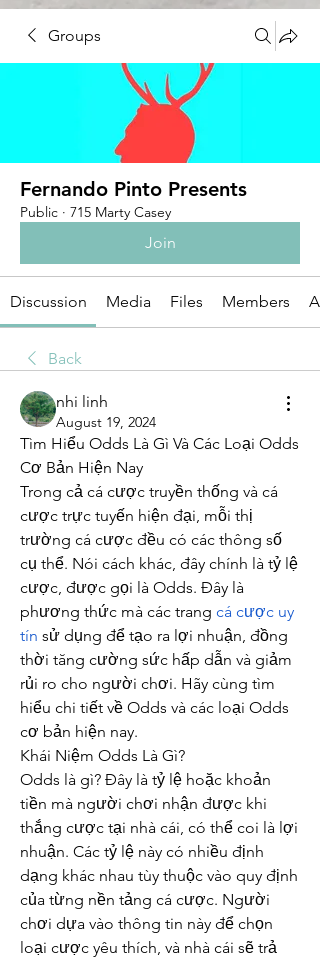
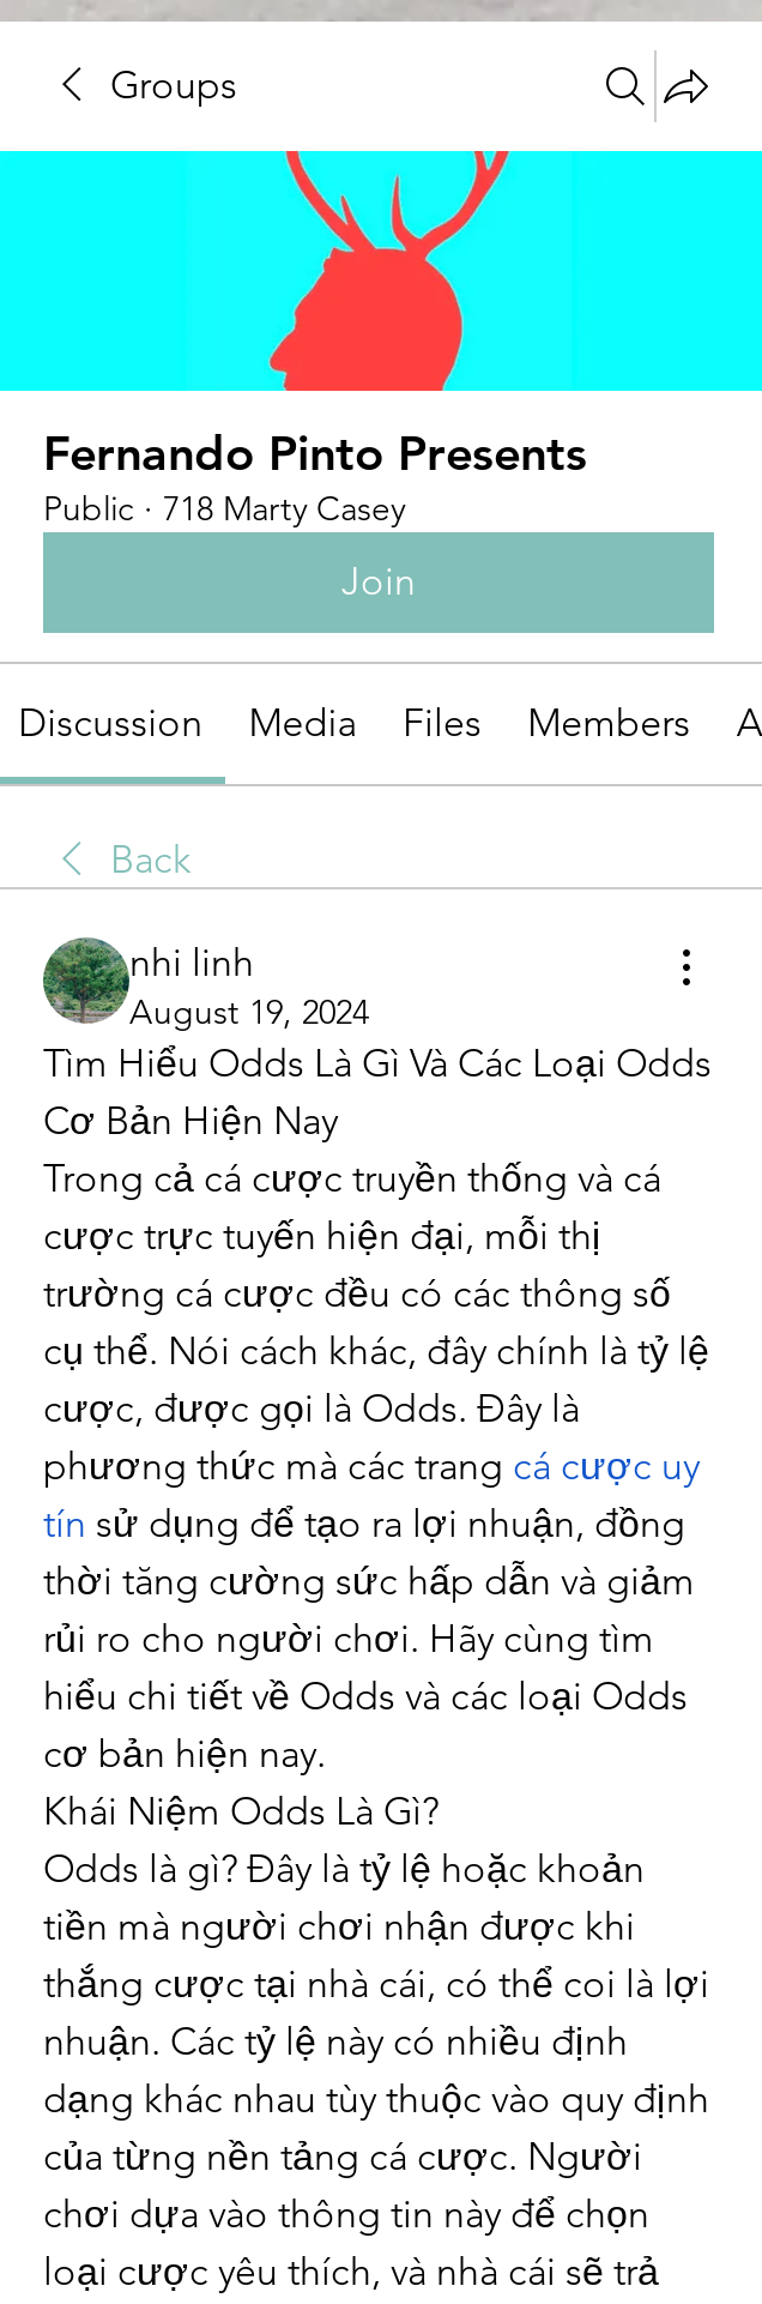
[20,203,171,221] Public · 715 Marty Casey -> [43,487,405,530] Public · 718 Marty Casey

